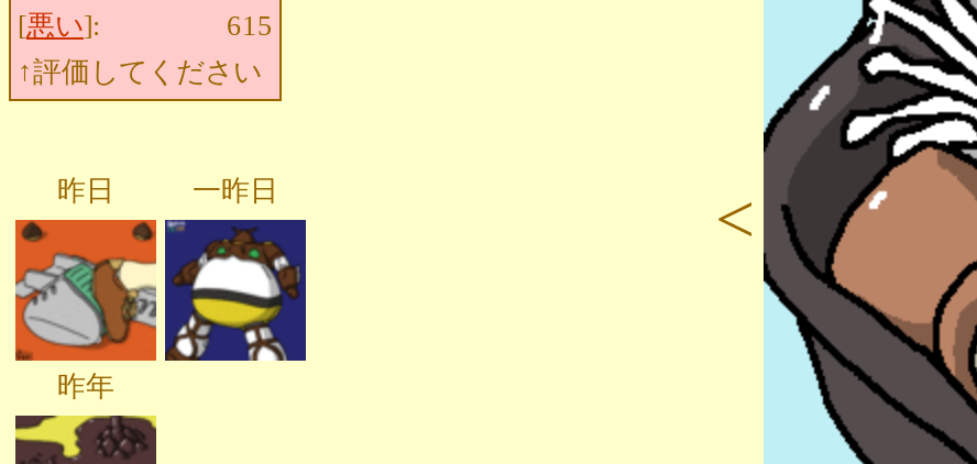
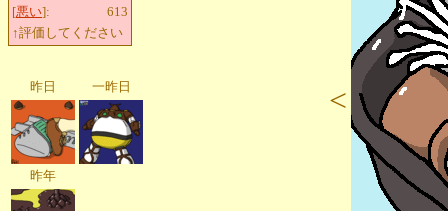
[227,11,273,42] 615 -> [107,5,128,19] 613

